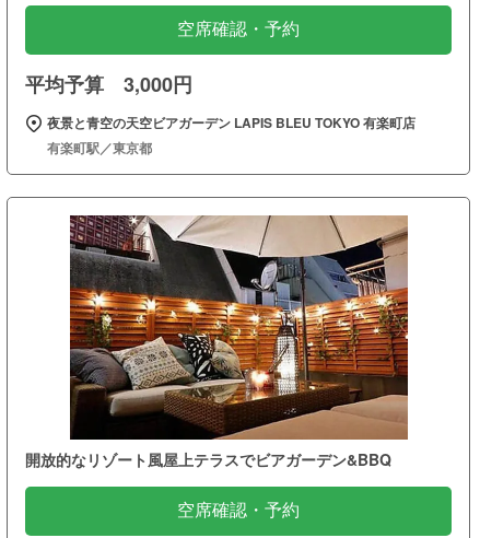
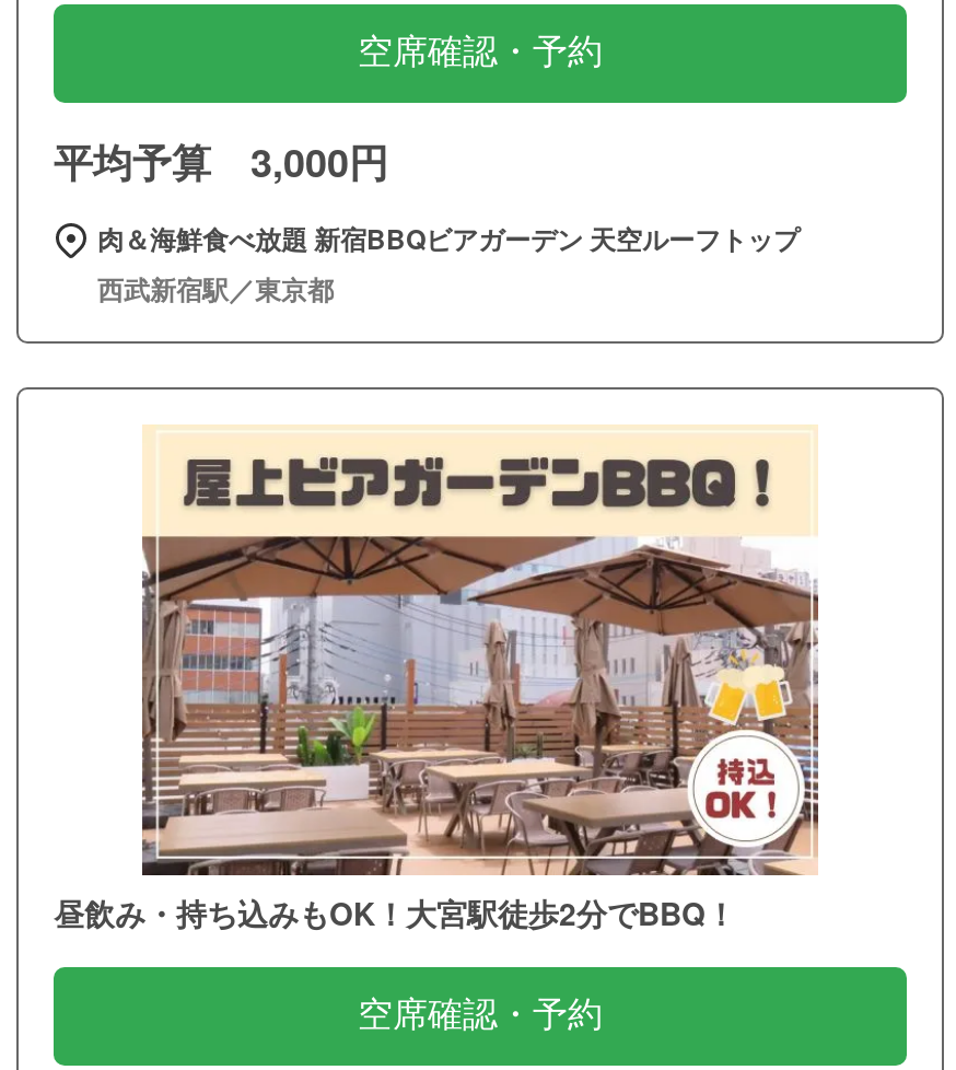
[47,112,415,157] 夜景と青空の天空ビアガーデン LAPIS BLEU TOKYO 有楽町店 | 有楽町駅／東京都 -> [97,219,800,309] 肉＆海鮮食べ放題 新宿BBQビアガーデン 天空ルーフトップ | 西武新宿駅／東京都
[25,214,409,470] [image] | 開放的なリゾート風屋上テラスでビアガーデン&BBQ -> [54,426,819,934] [image] | 昼飲み・持ち込みもOK！大宮駅徒歩2分でBBQ！

